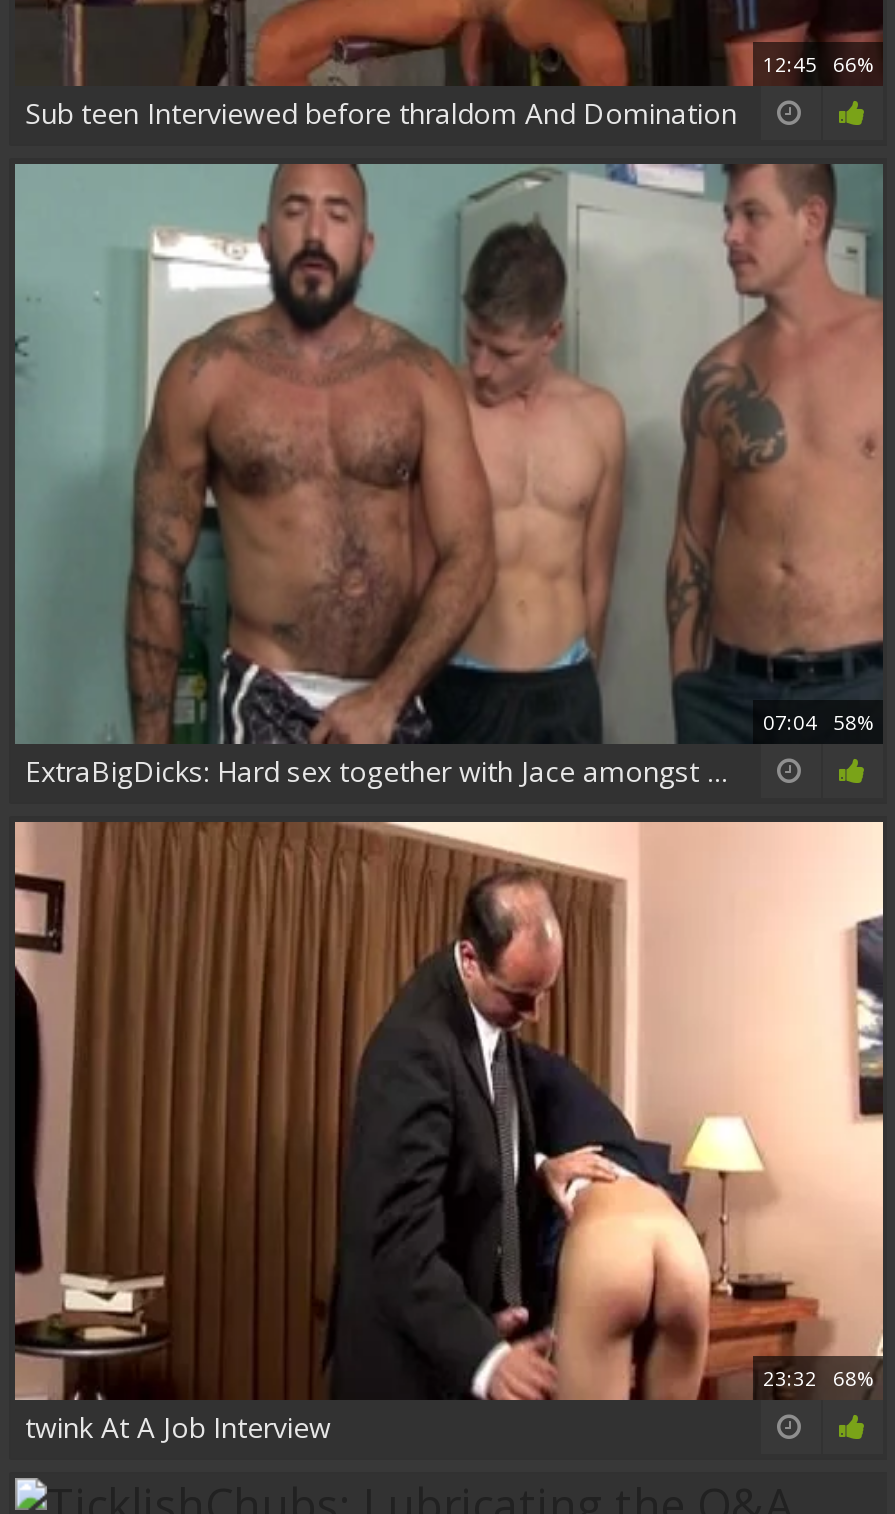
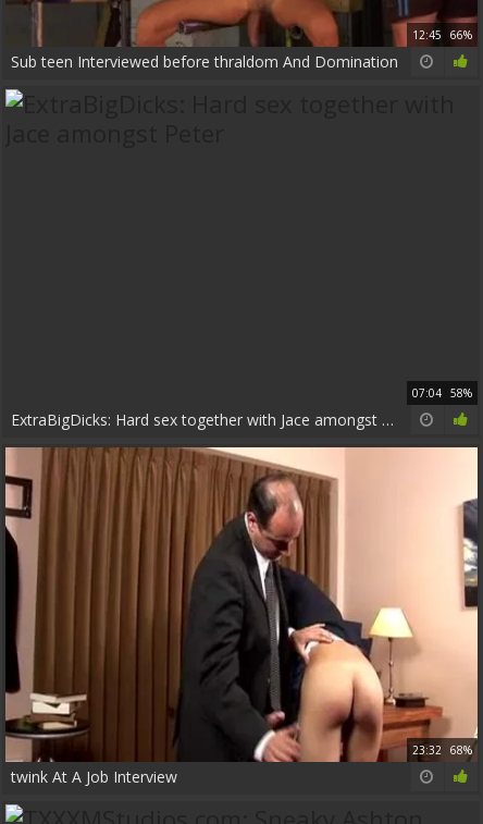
[13,162,885,746] [image] -> none

